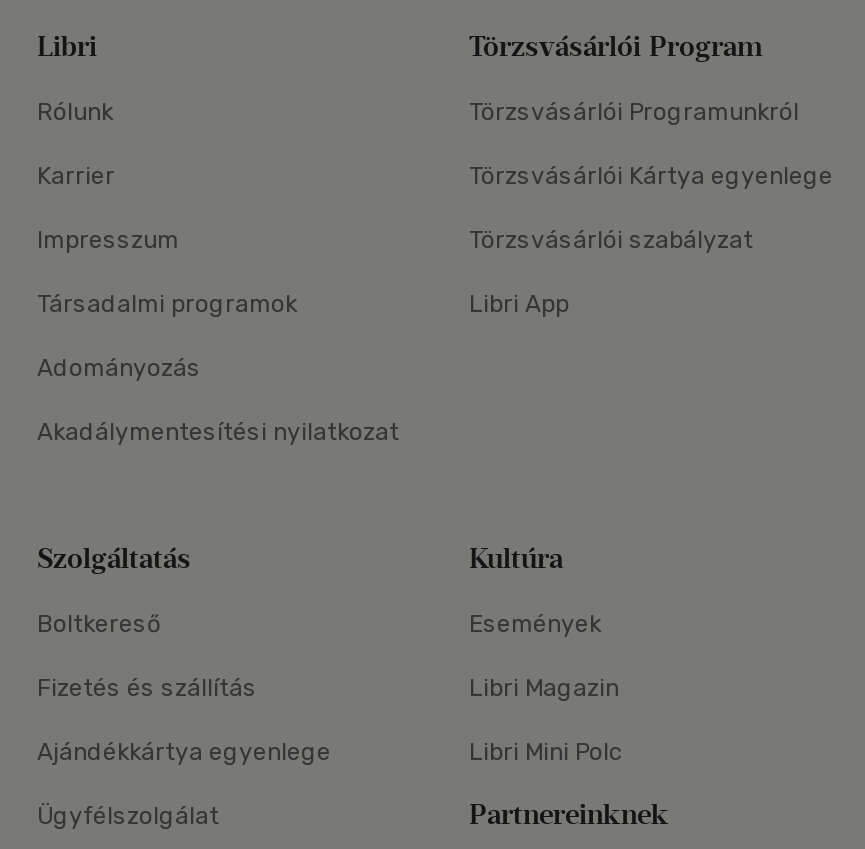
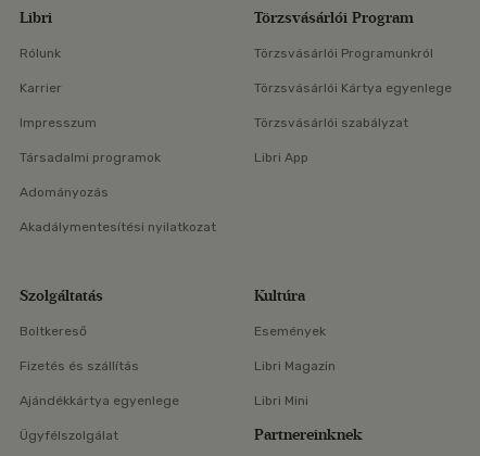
[469,739,623,767] Libri Mini Polc -> [254,393,308,409] Libri Mini

